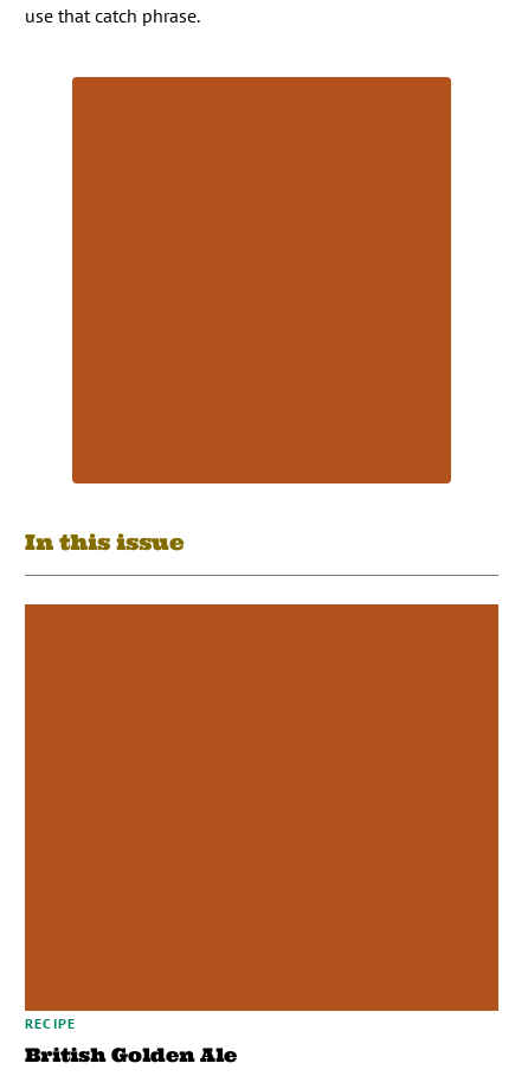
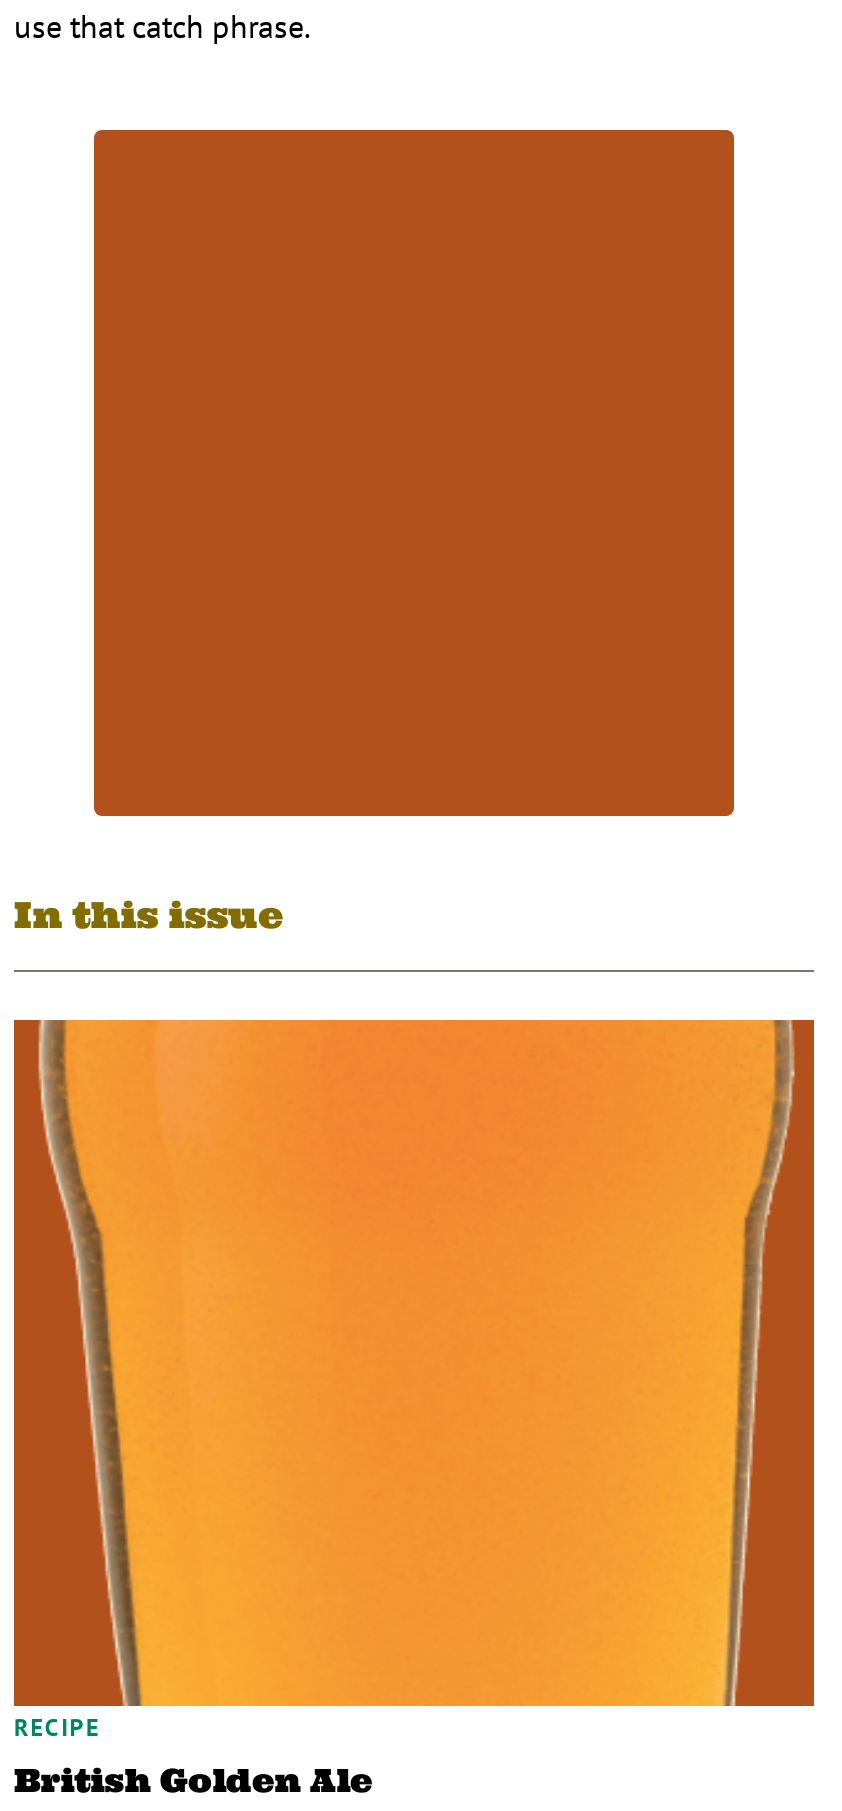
none -> [36,1018,796,1708] [image]

